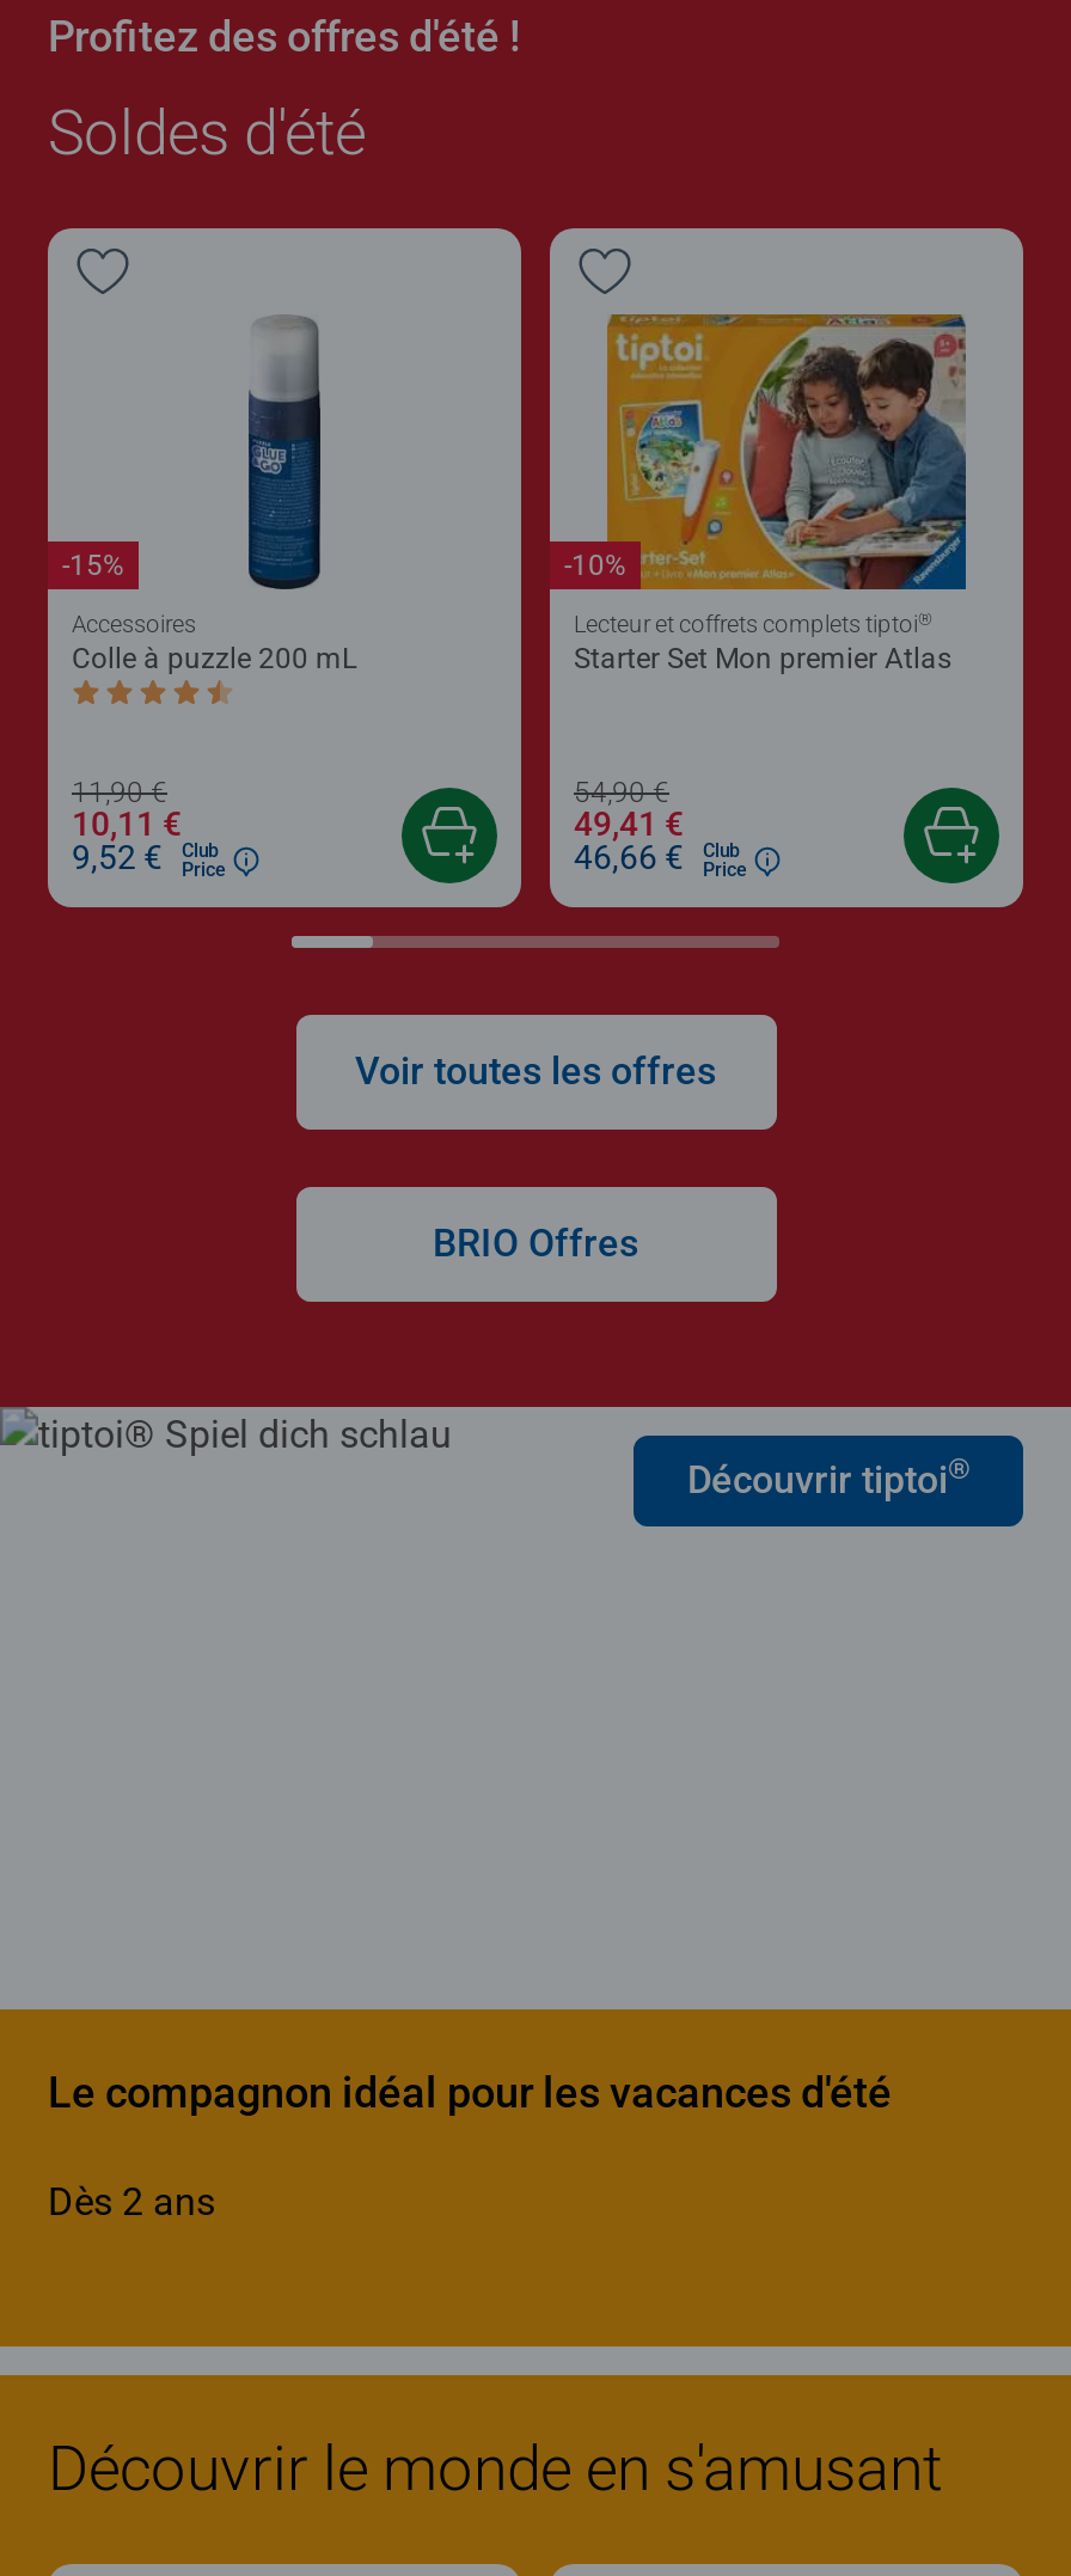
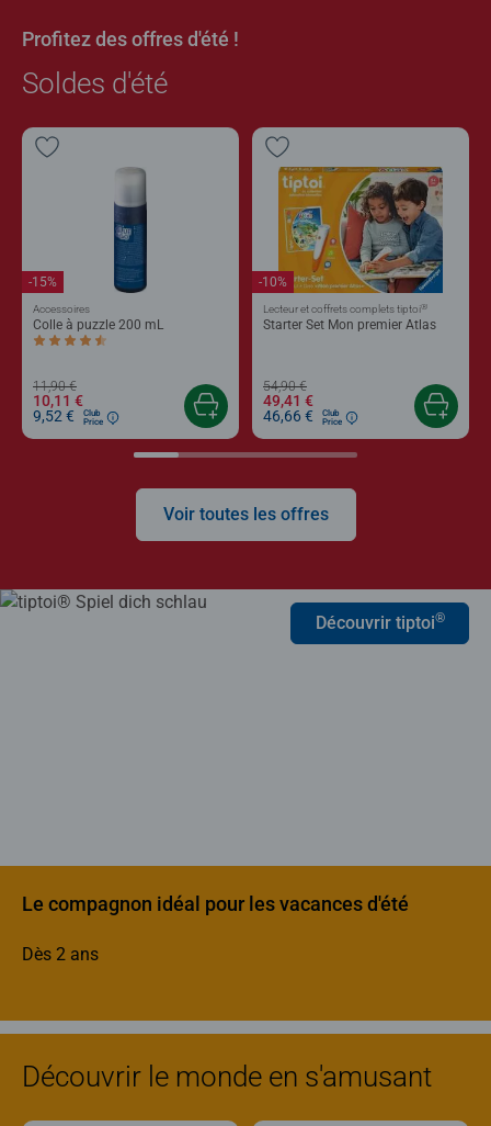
[433,1221,638,1267] BRIO Offres -> none

